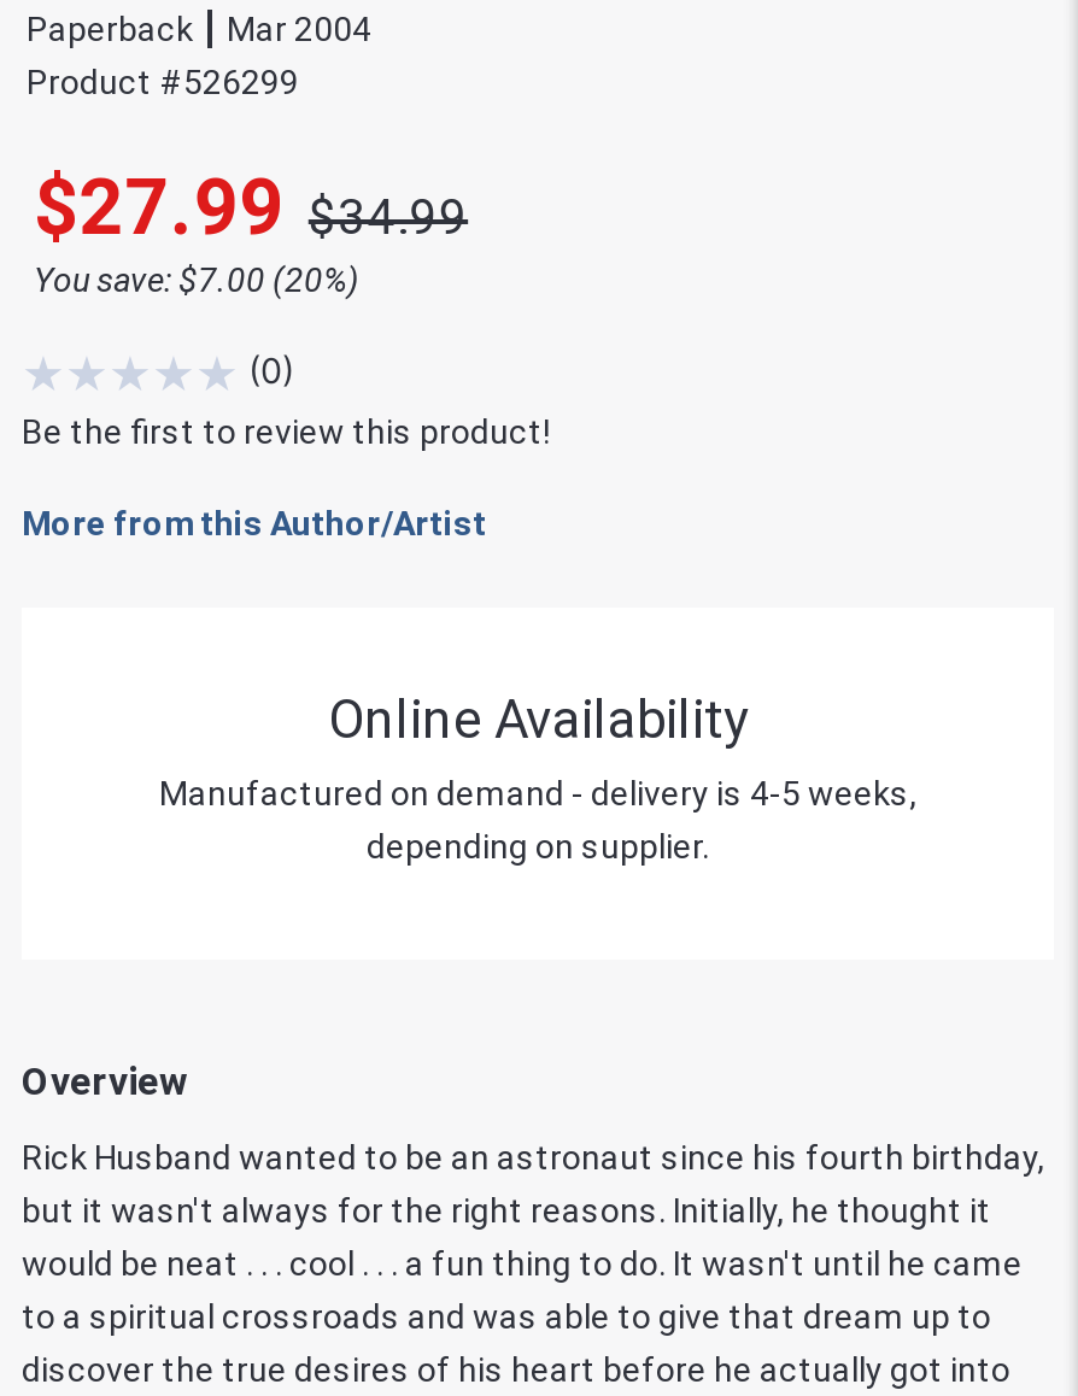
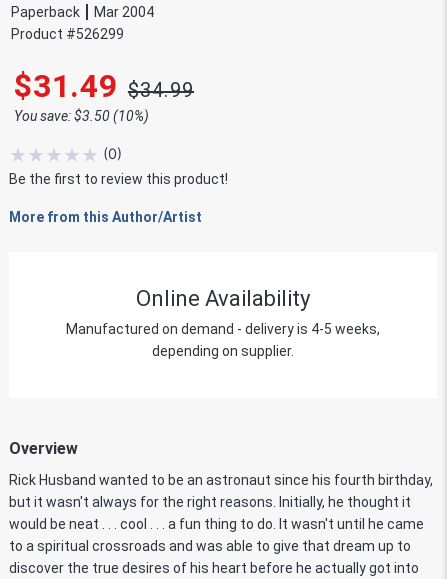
[34,162,468,253] $27.99 $34.99 -> [14,67,194,105] $31.49 $34.99
[34,260,359,299] You save: $7.00 (20%) -> [14,108,149,124] You save: $3.50 (10%)

